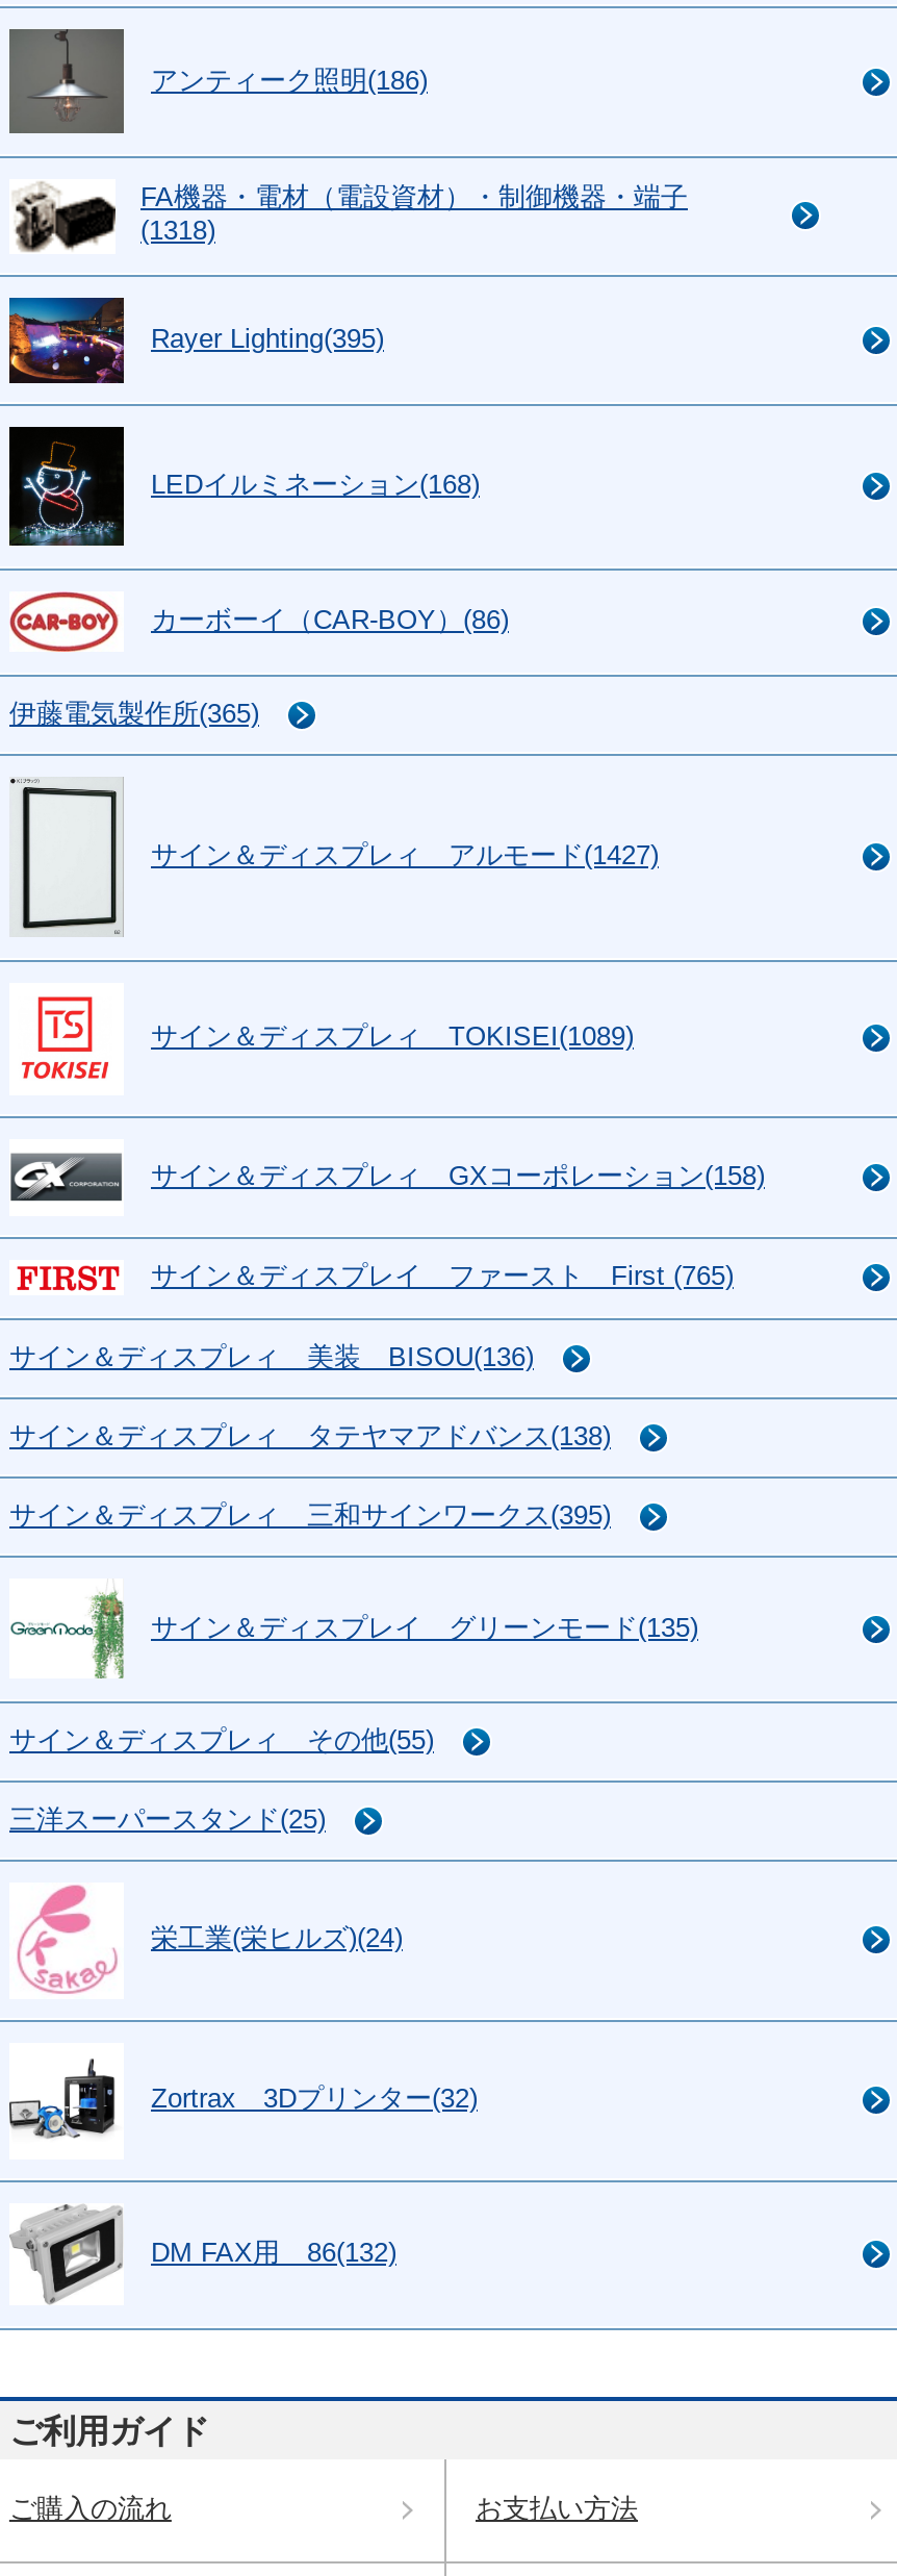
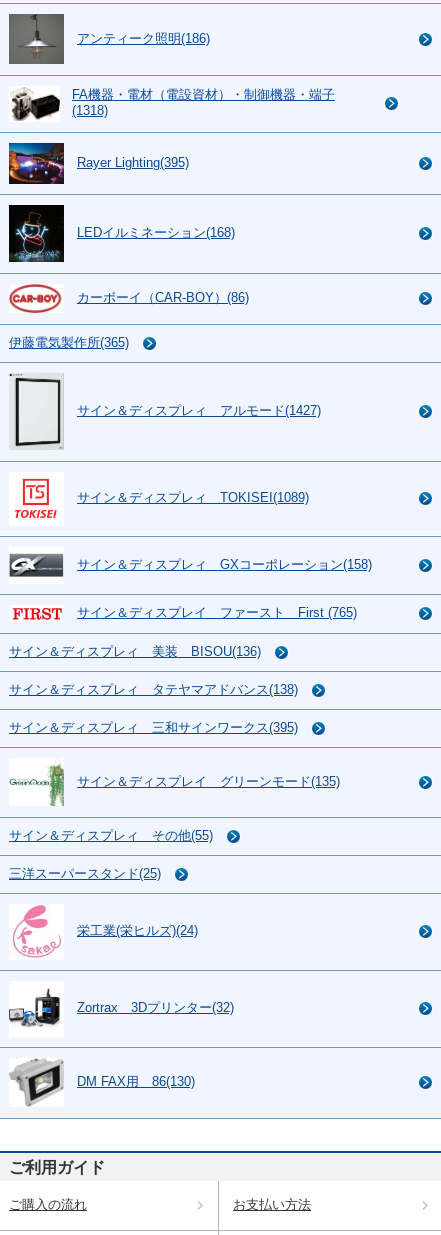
[151,2237,396,2268] DM FAX用 86(132) -> [77,1074,195,1089] DM FAX用 86(130)

